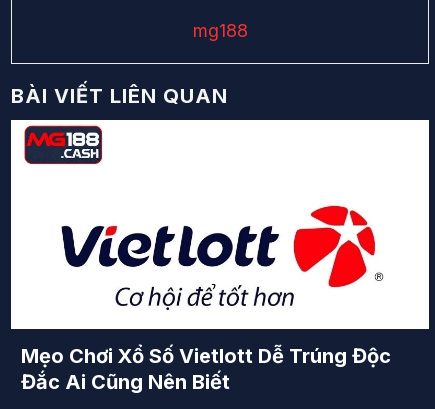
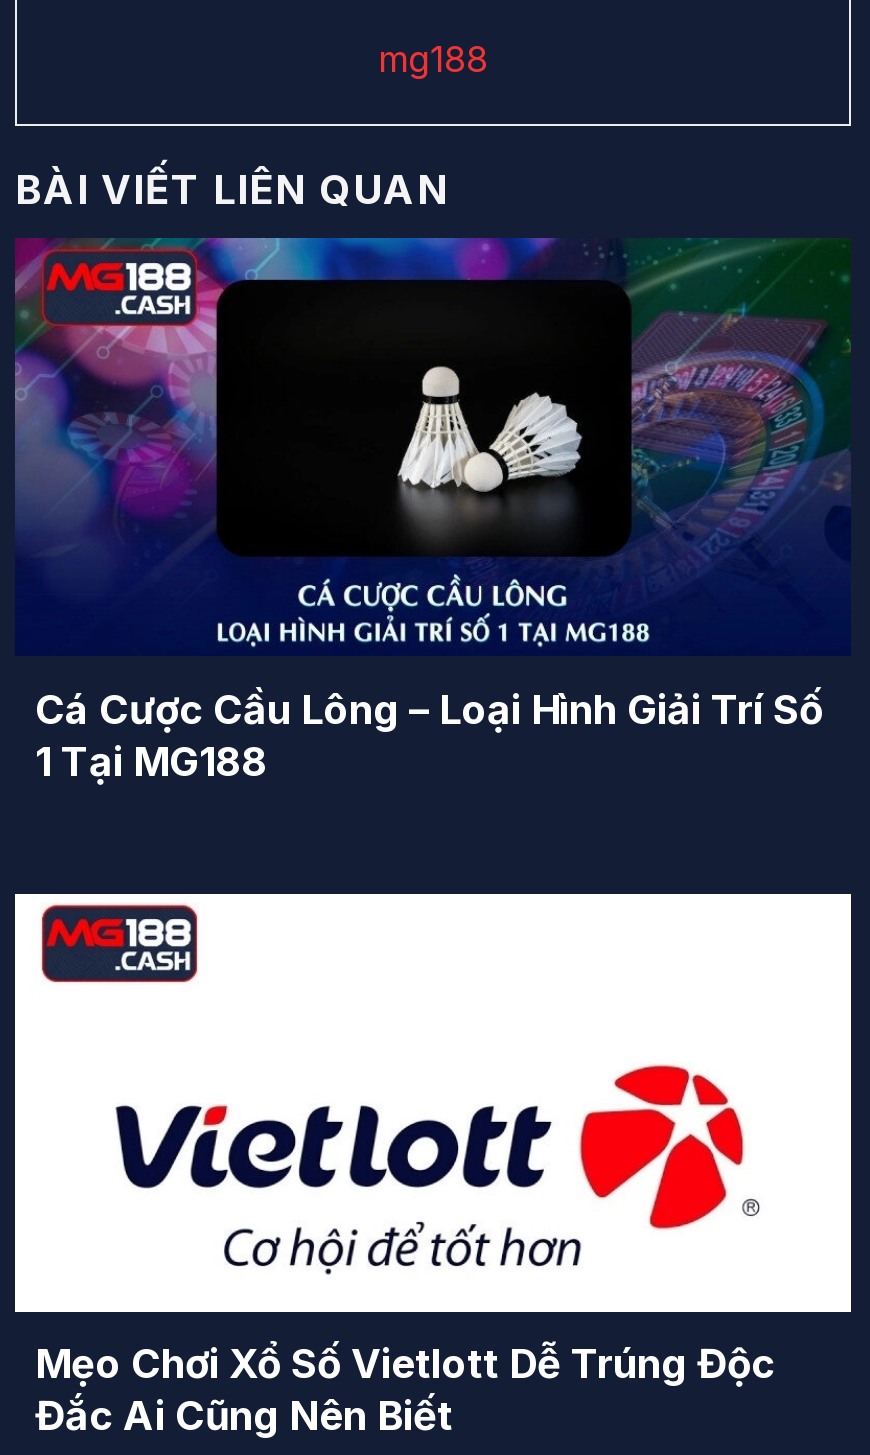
none -> [15,236,851,785] [image] | Cá Cược Cầu Lông – Loại Hình Giải Trí Số | 1 Tại MG188

